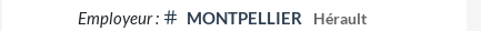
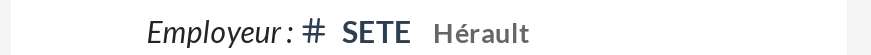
[183,8,367,27] MONTPELLIER Hérault -> [336,13,529,49] SETE Hérault

